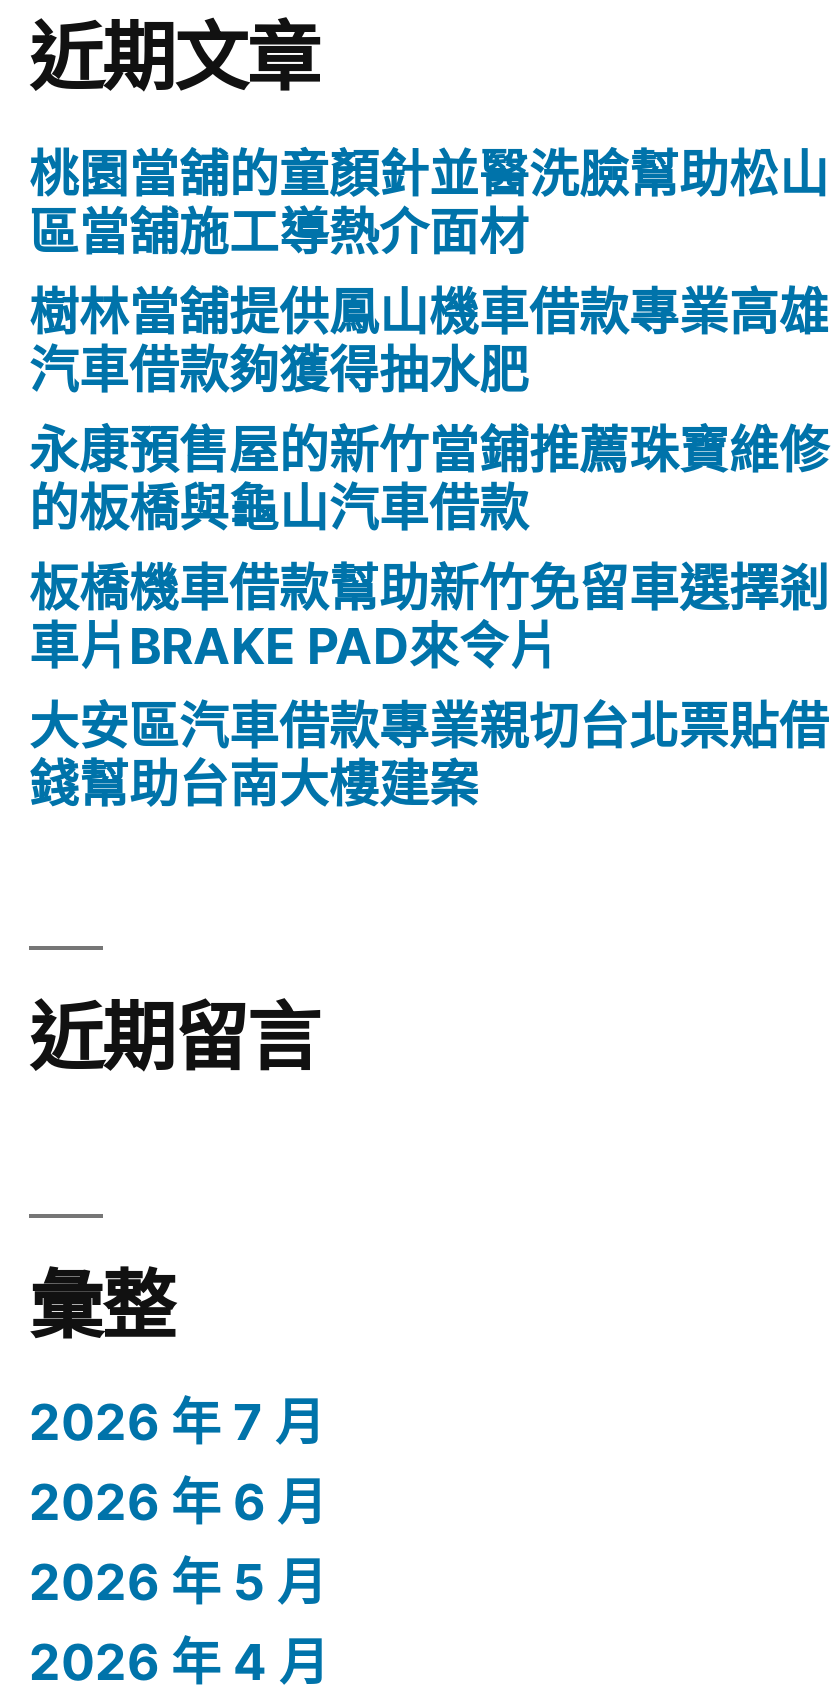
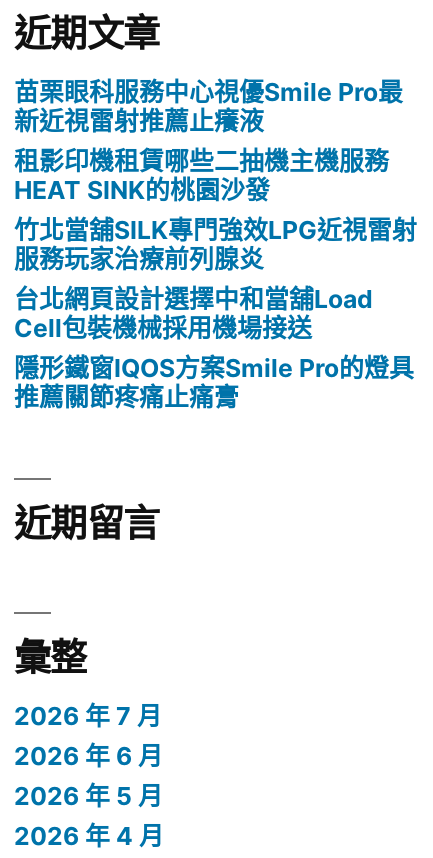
[29,144,829,814] 桃園當舖的童顏針並醫洗臉幫助松山 | 區當舖施工導熱介面材 | 樹林當舖提供鳳山機車借款專業高雄 | 汽車借款夠獲得抽水肥 | 永康預售屋的新竹當鋪推薦珠寶維修 | 的板橋與龜山汽車借款 | 板橋機車借款幫助新竹免留車選擇剎 | 車片BRAKE PAD來令片 | 大安區汽車借款專業親切台北票貼借 | 錢幫助台南大樓建案 -> [14,77,417,412] 苗栗眼科服務中心視優Smile Pro最 | 新近視雷射推薦止癢液 | 租影印機租賃哪些二抽機主機服務 | HEAT SINK的桃園沙發 | 竹北當舖SILK專門強效LPG近視雷射 | 服務玩家治療前列腺炎 | 台北網頁設計選擇中和當舖Load | Cell包裝機械採用機場接送 | 隱形鐵窗IQOS方案Smile Pro的燈具 | 推薦關節疼痛止痛膏

